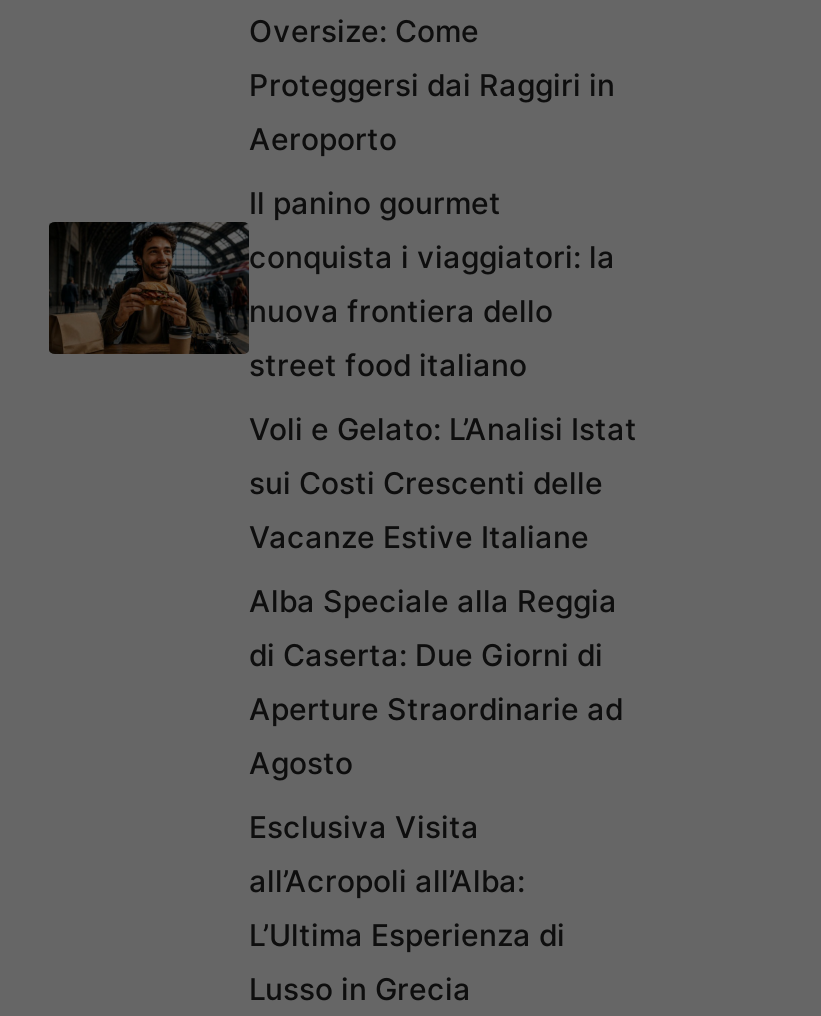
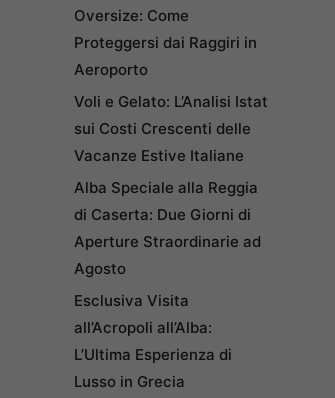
[47,183,615,383] [image] | Il panino gourmet | conquista i viaggiatori: la | nuova frontiera dello | street food italiano -> none

